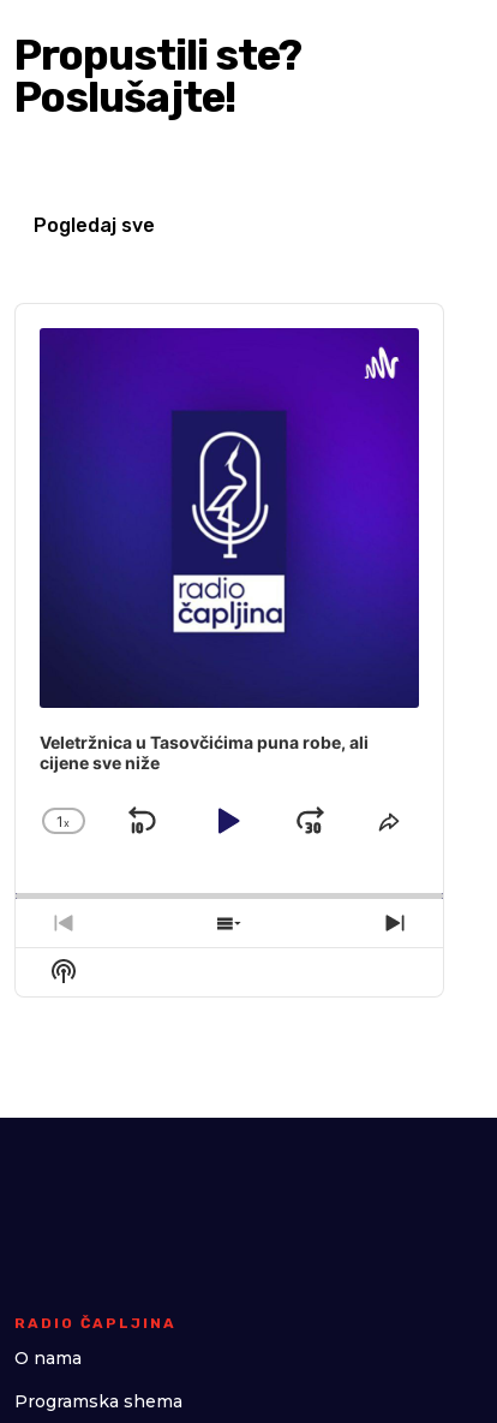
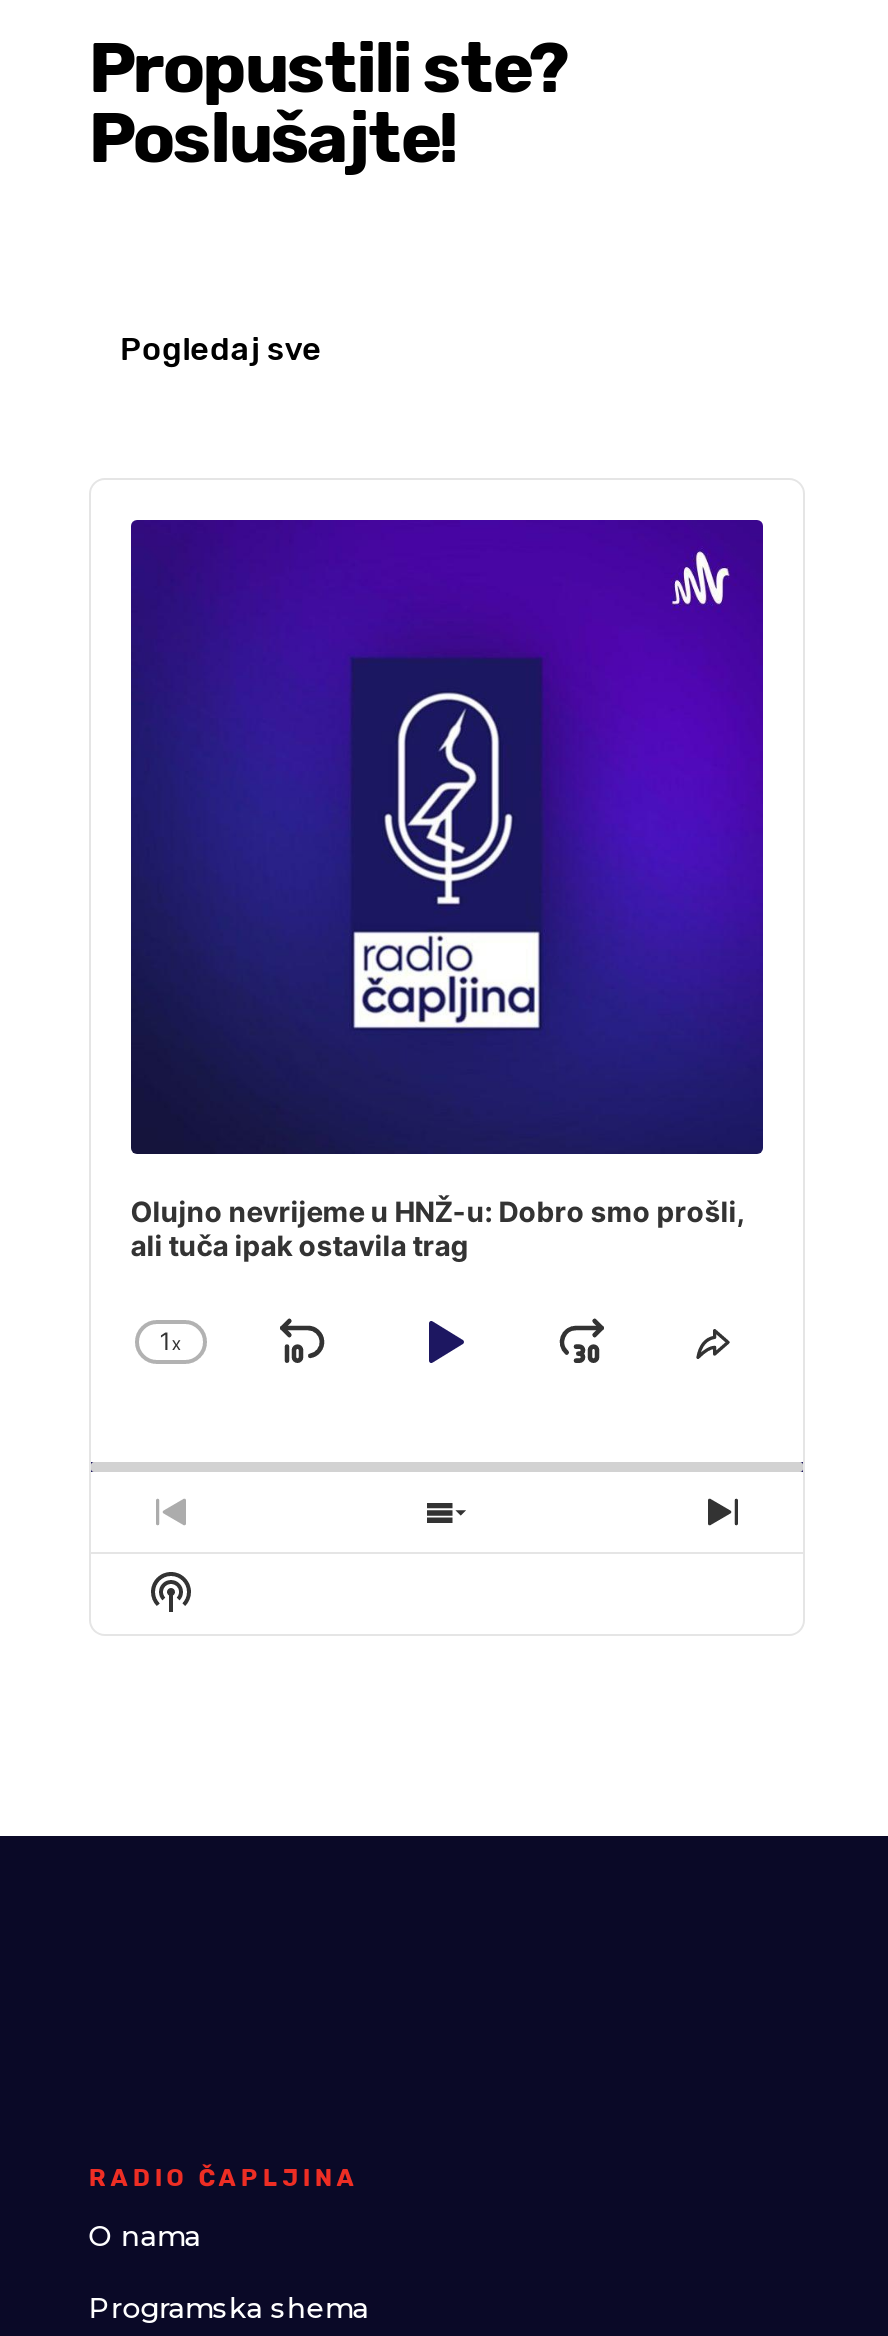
[39,732,368,773] Veletržnica u Tasovčićima puna robe, ali | cijene sve niže -> [131,1193,745,1261] Olujno nevrijeme u HNŽ-u: Dobro smo prošli, | ali tuča ipak ostavila trag

